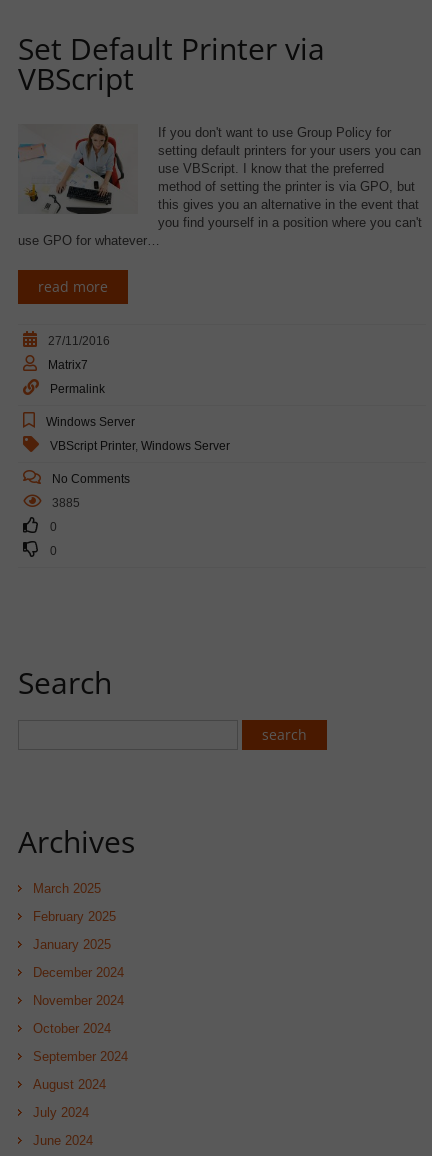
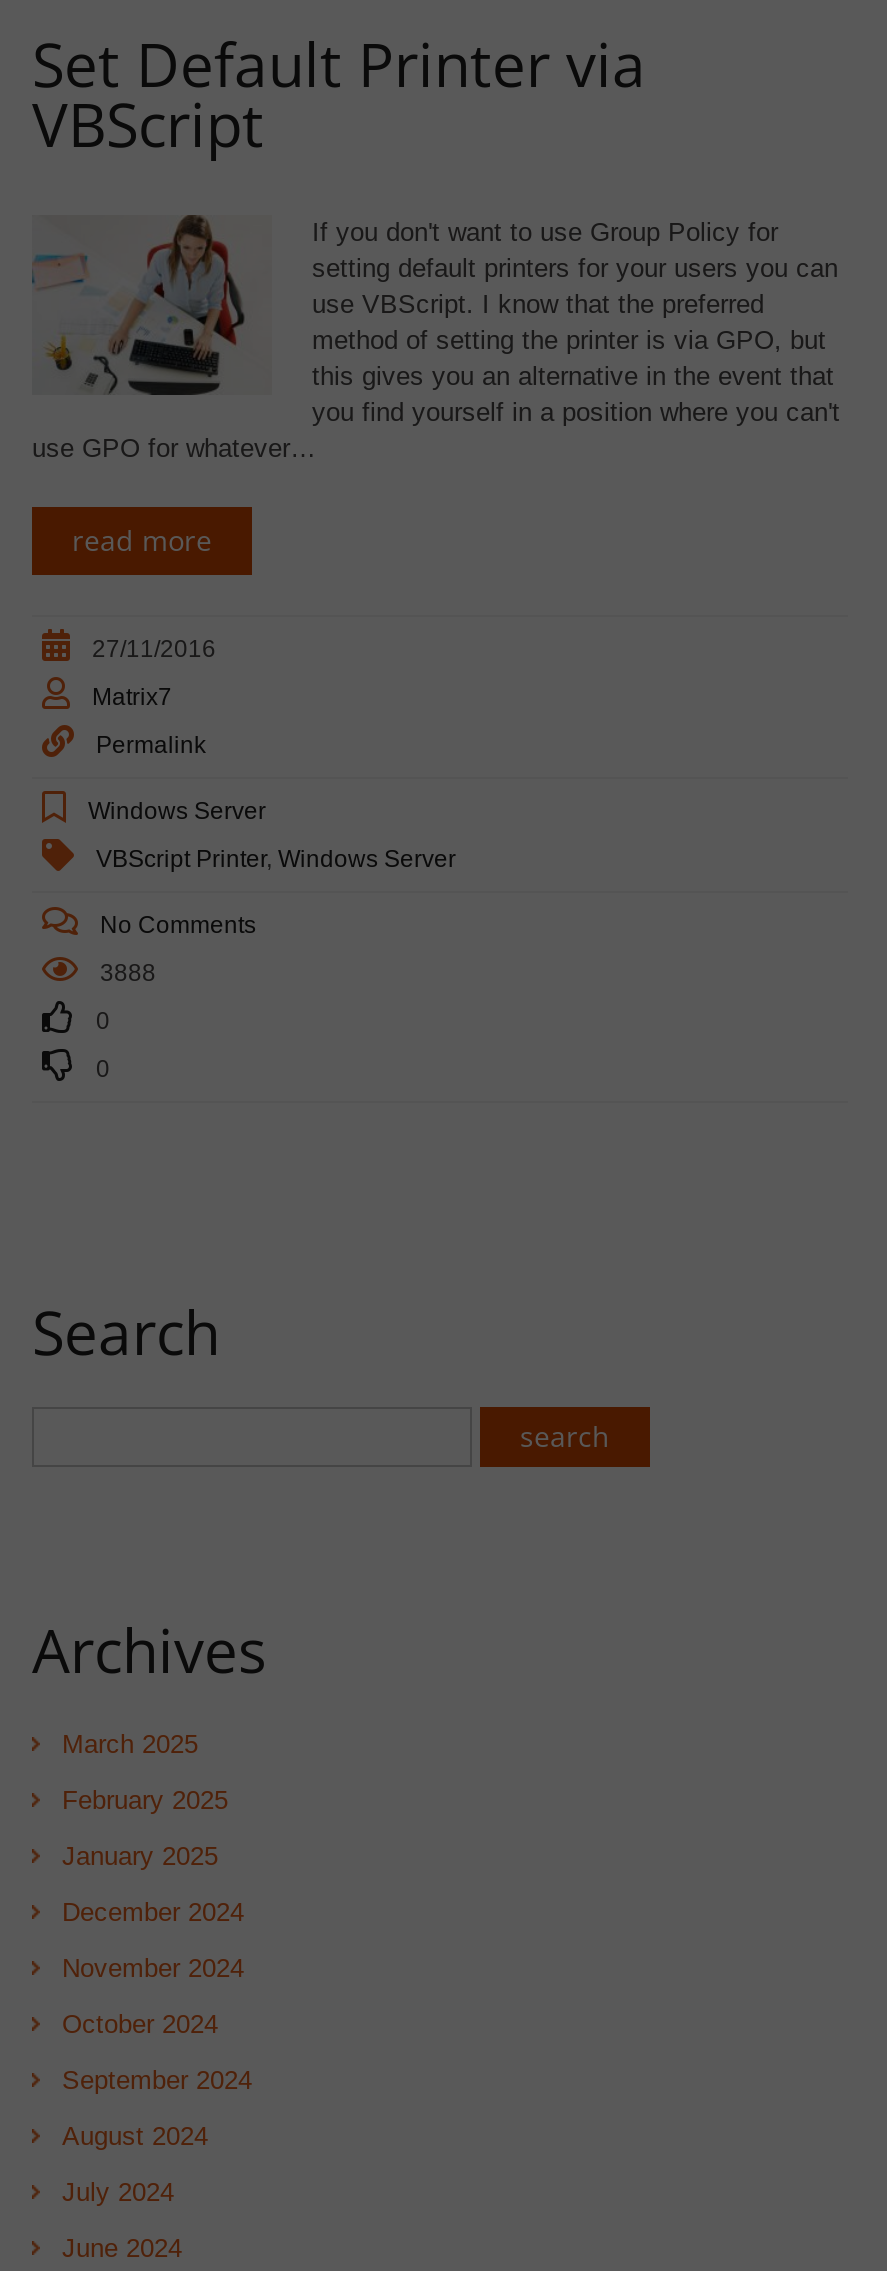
[49,495,80,509] 3885 -> [94,958,156,986] 3888

